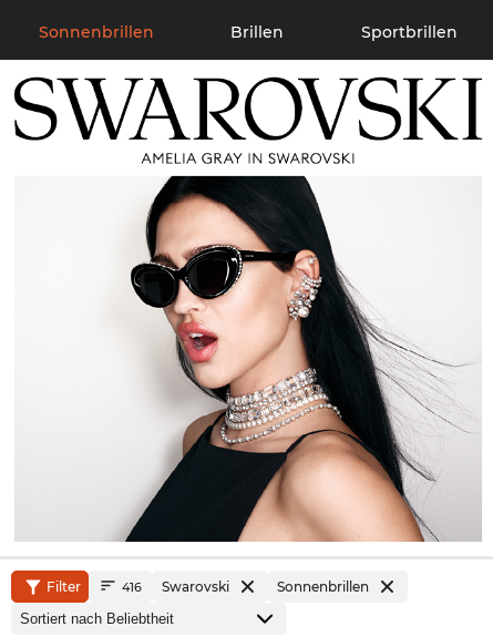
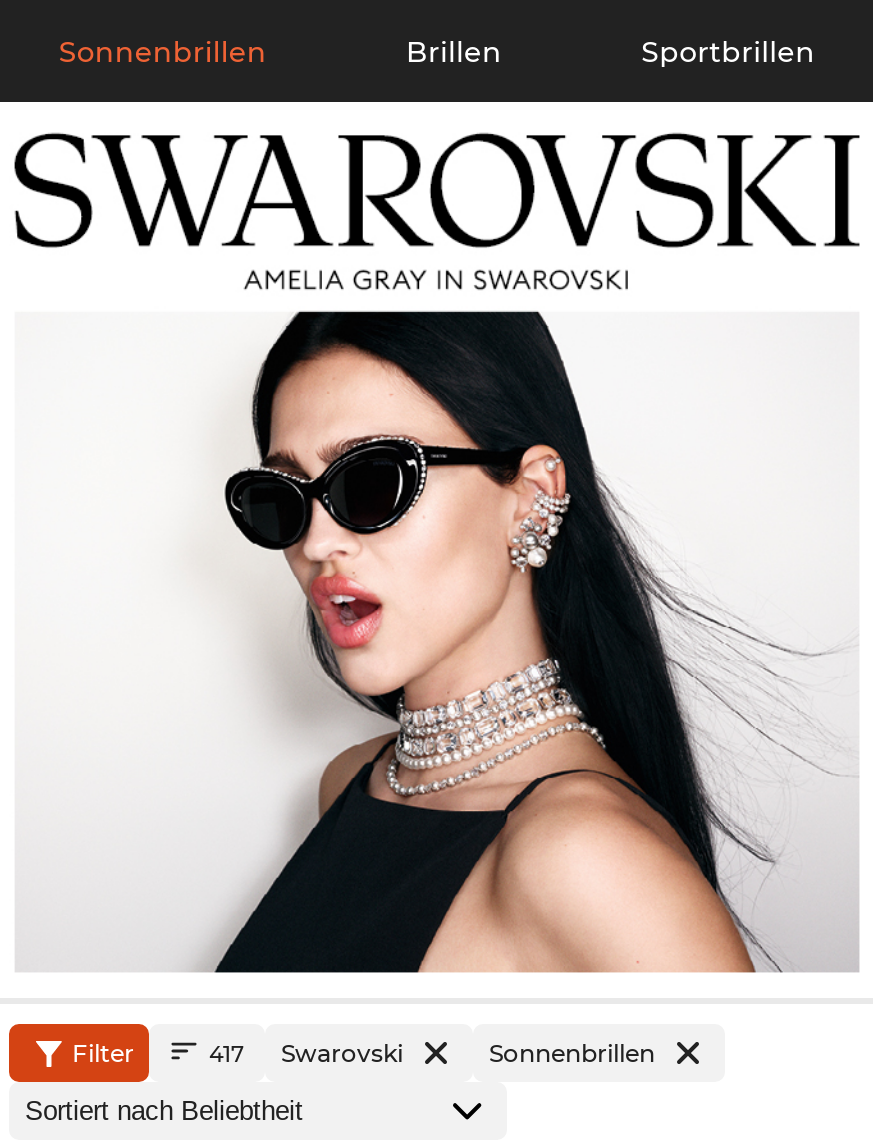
[122,578,229,595] 416 Swarovski -> [209,1038,403,1068] 417 Swarovski

